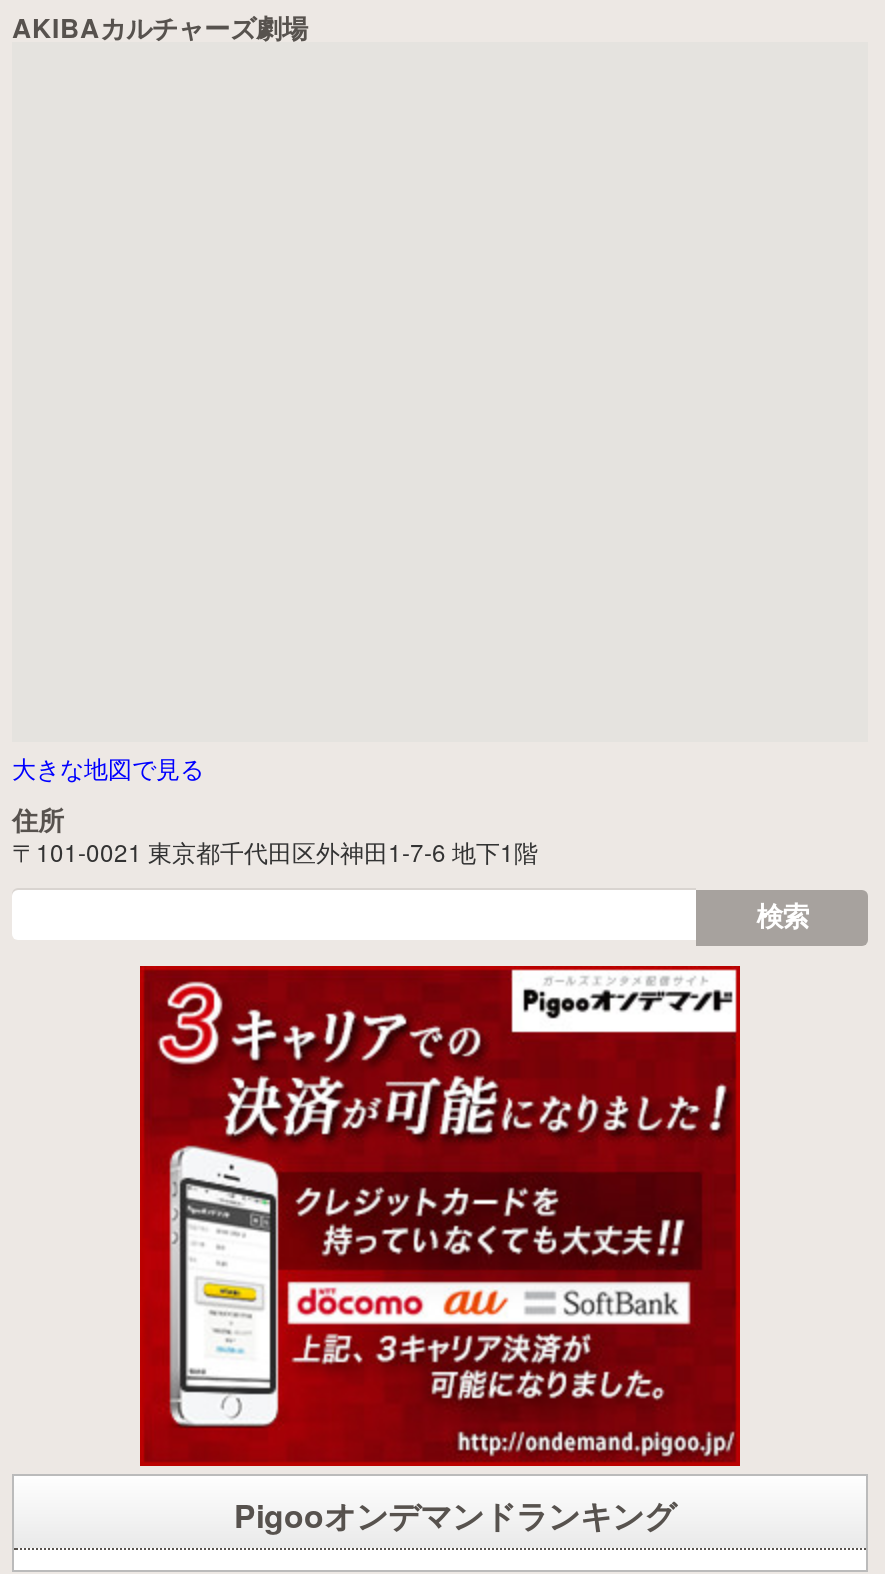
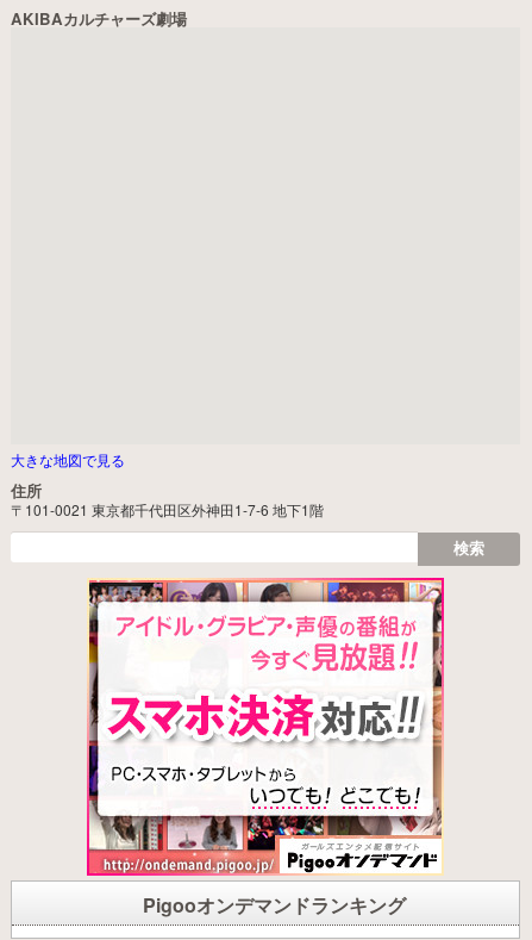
[138,964,742,1468] [image] -> [86,577,445,877] [image]

